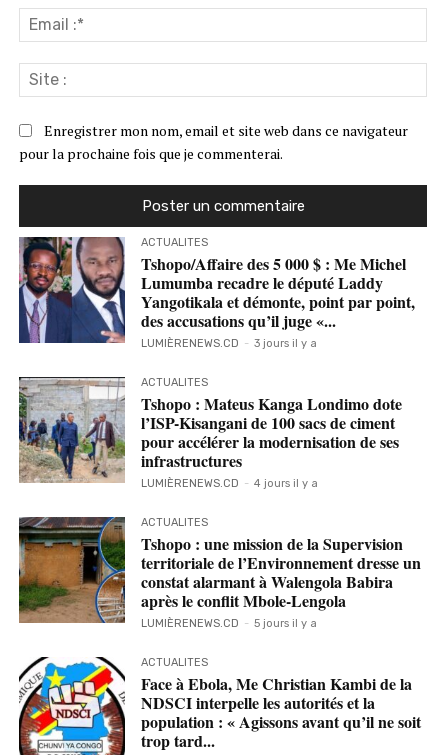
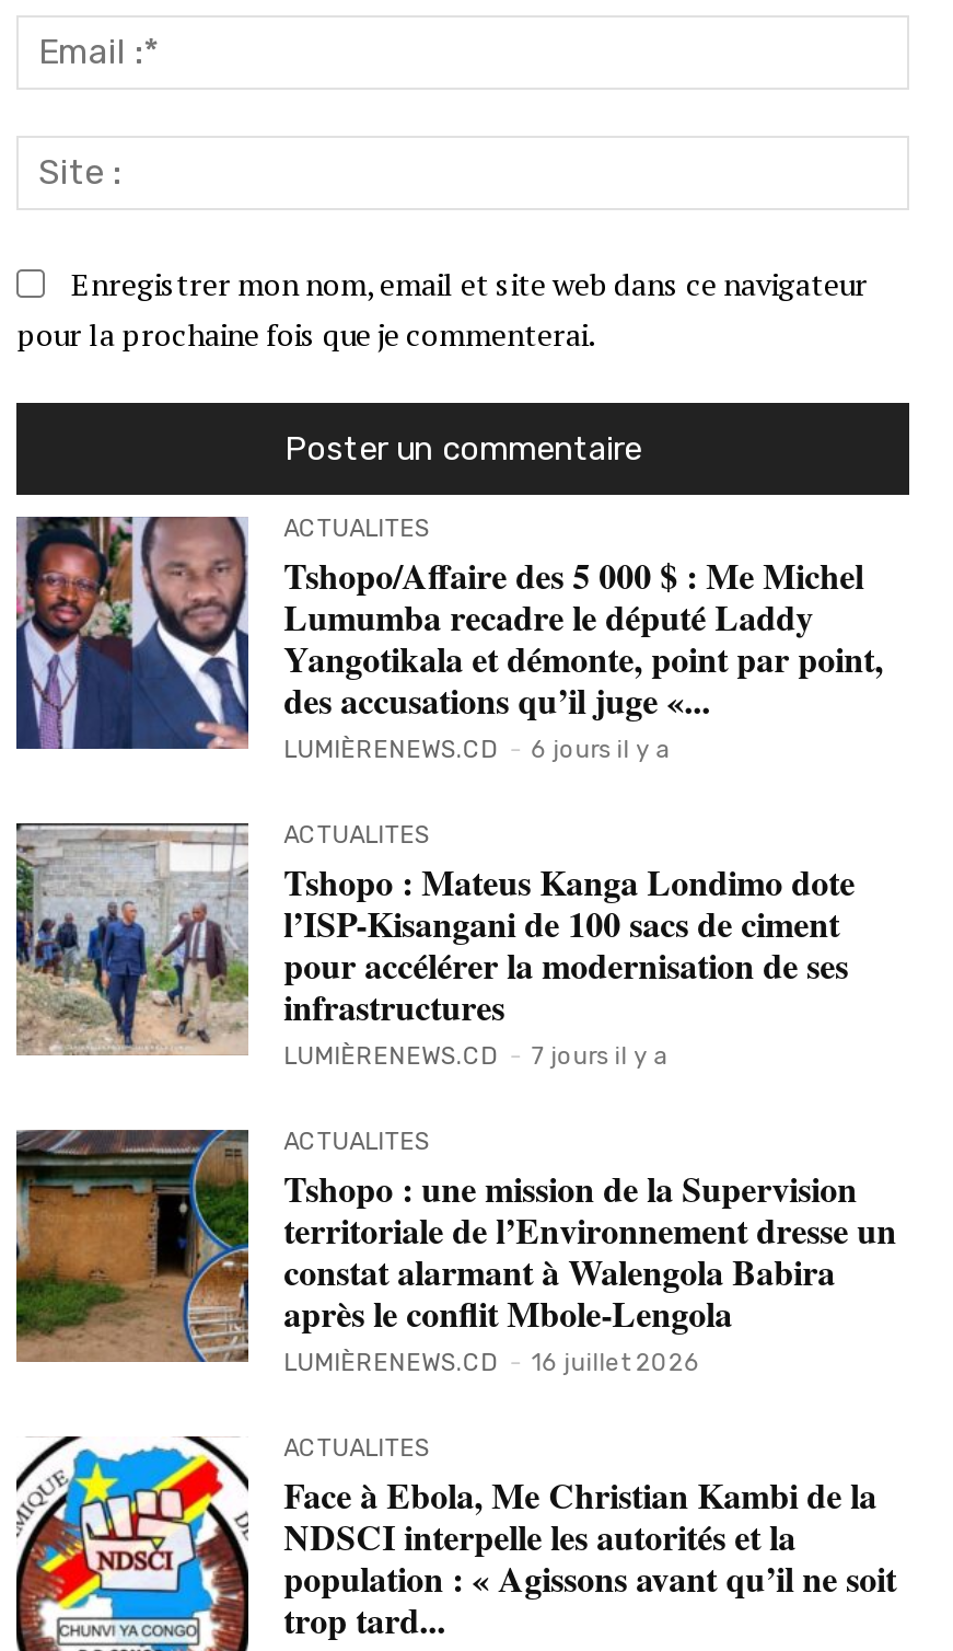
[141,337,317,350] LUMIÈRENEWS.CD - 3 jours il y a -> [284,736,671,765] LUMIÈRENEWS.CD - 6 jours il y a
[141,477,318,490] LUMIÈRENEWS.CD - 4 jours il y a -> [284,1043,669,1071] LUMIÈRENEWS.CD - 7 jours il y a
[141,617,317,630] LUMIÈRENEWS.CD - 5 jours il y a -> [284,1349,699,1378] LUMIÈRENEWS.CD - 16 juillet 2026

